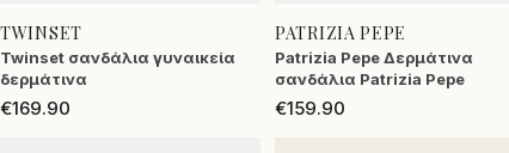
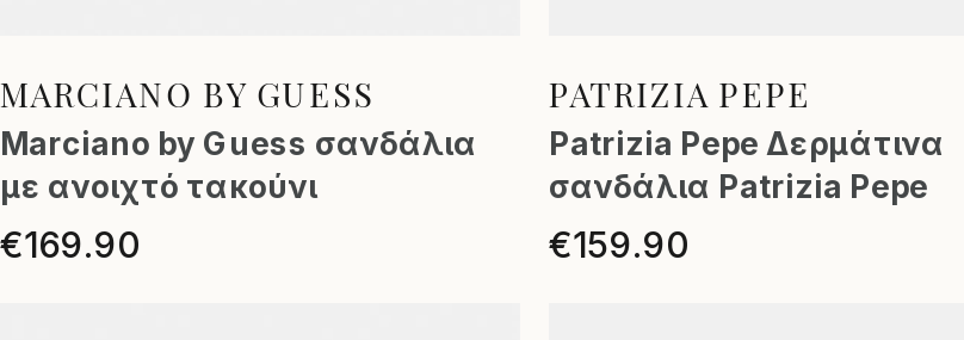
[0,22,235,89] TWINSET | Twinset σανδάλια γυναικεία | δερμάτινα -> [0,71,477,204] MARCIANO BY GUESS | Marciano by Guess σανδάλια | με ανοιχτό τακούνι

